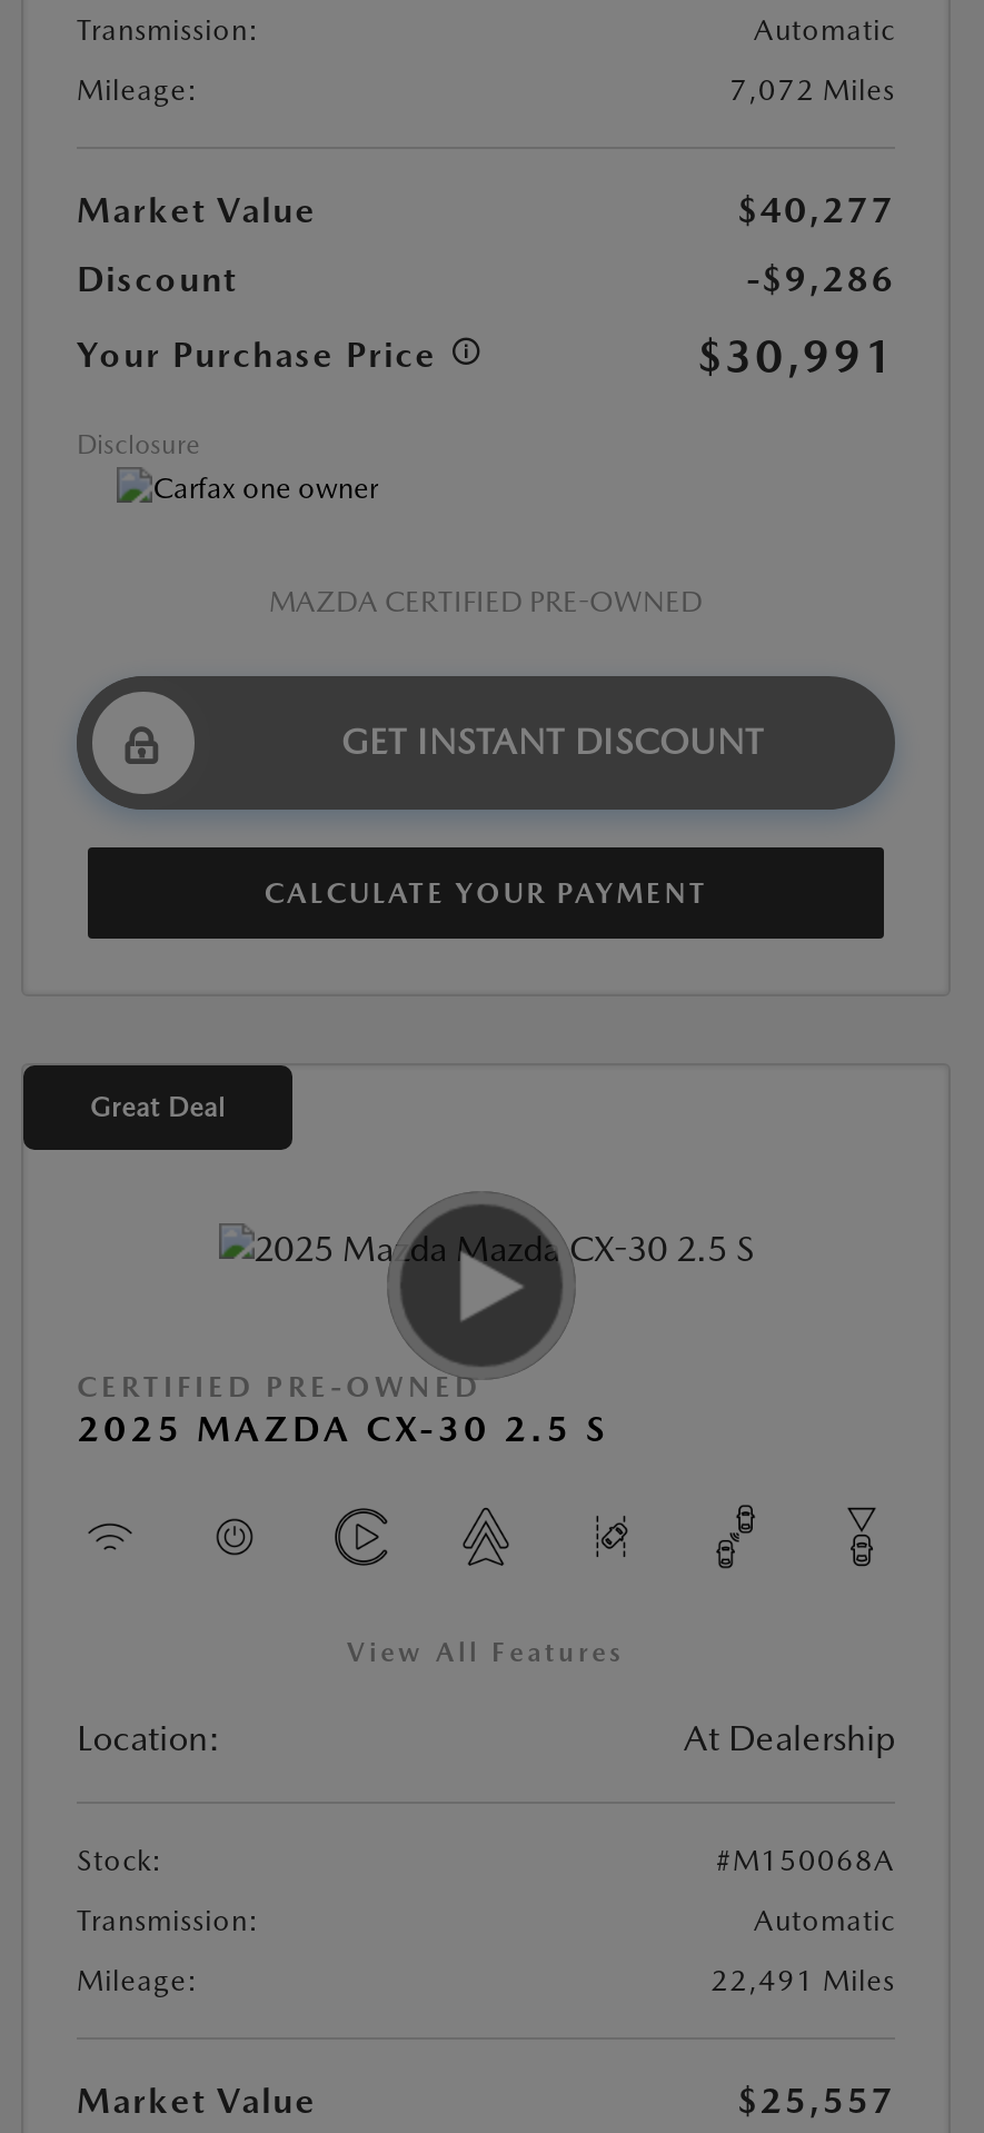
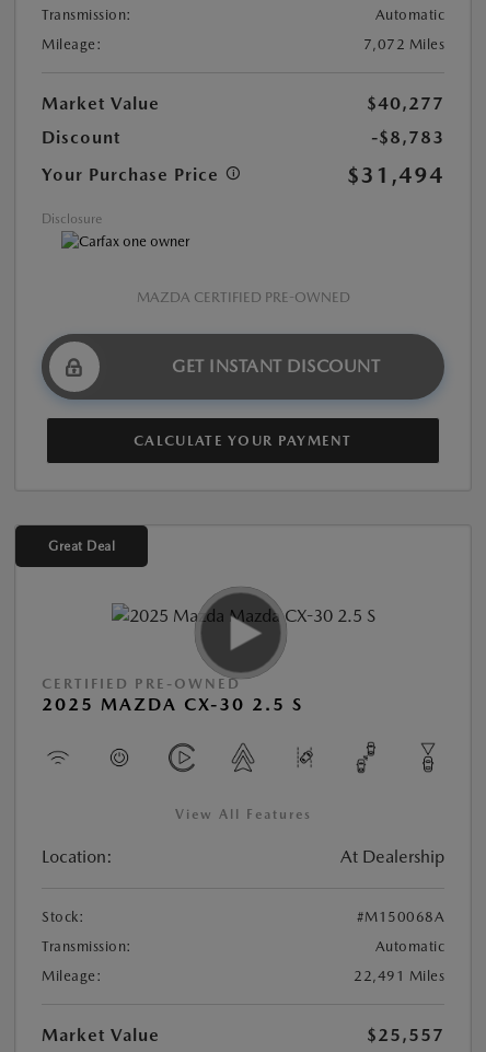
[746,258,895,300] -$9,286 -> [371,127,444,148] -$8,783
[697,329,895,382] $30,991 -> [347,162,444,189] $31,494

